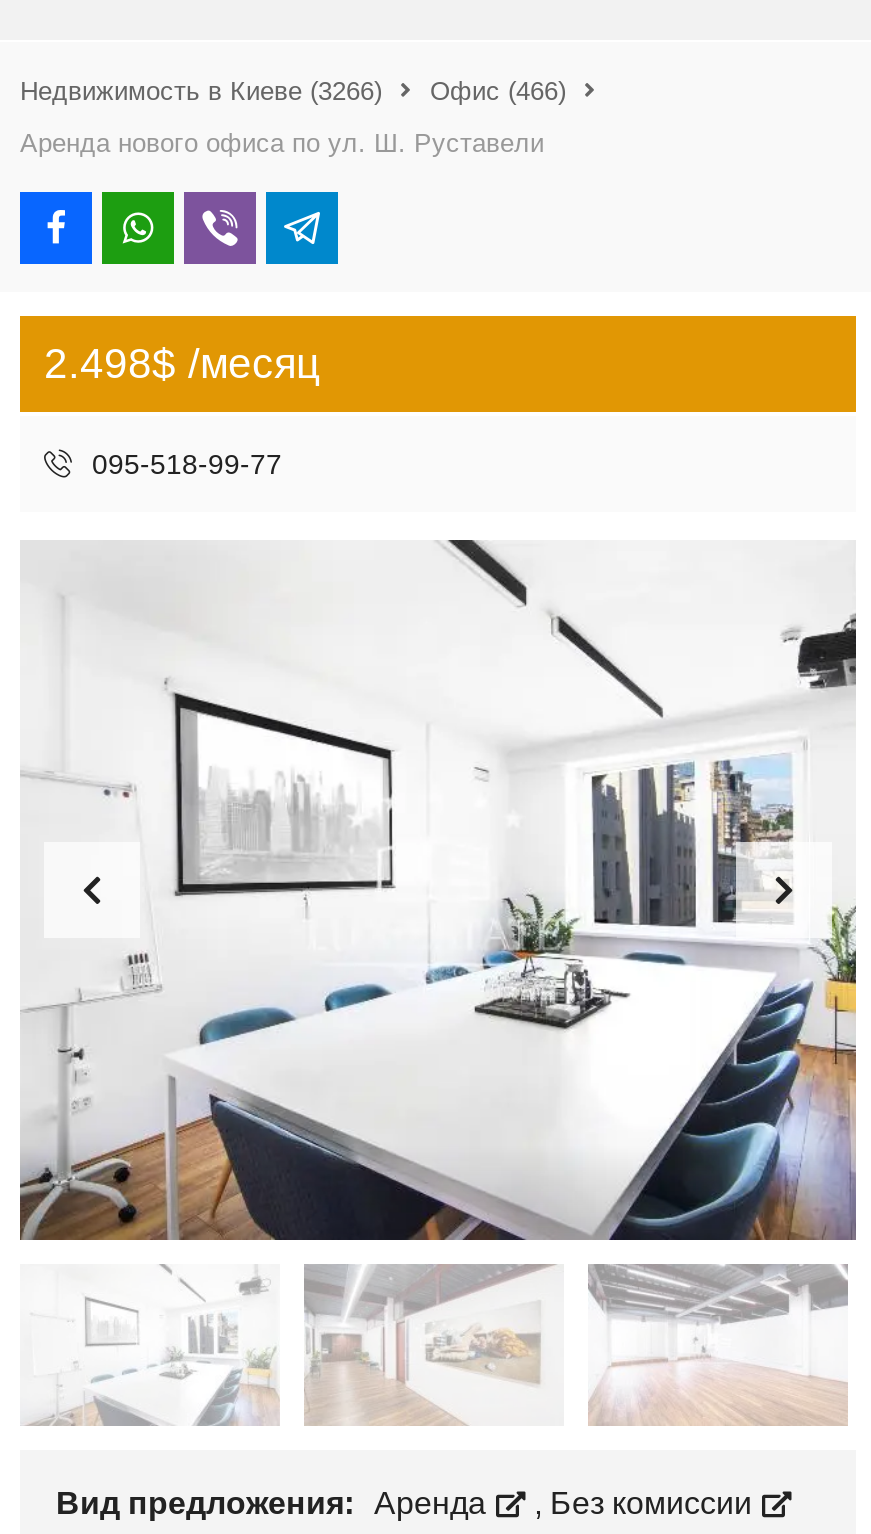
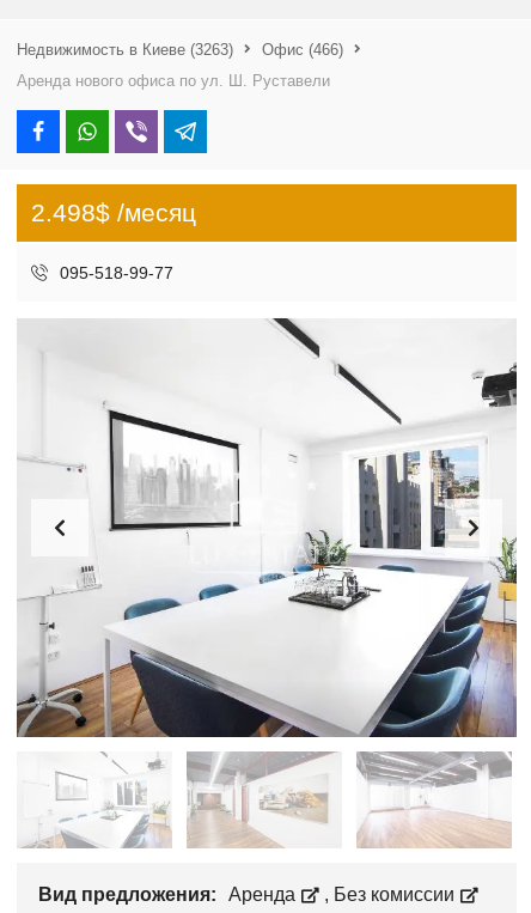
[20,76,382,106] Недвижимость в Киеве (3266) -> [17,41,233,59] Недвижимость в Киеве (3263)

